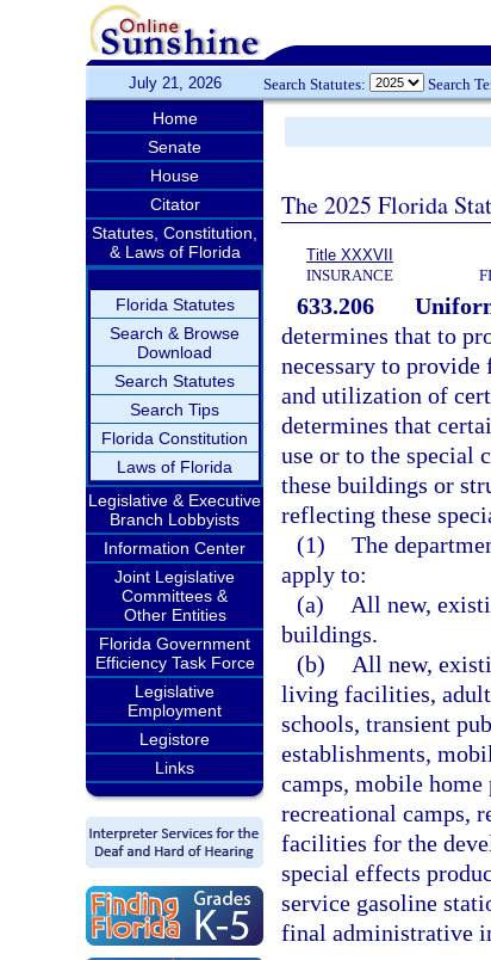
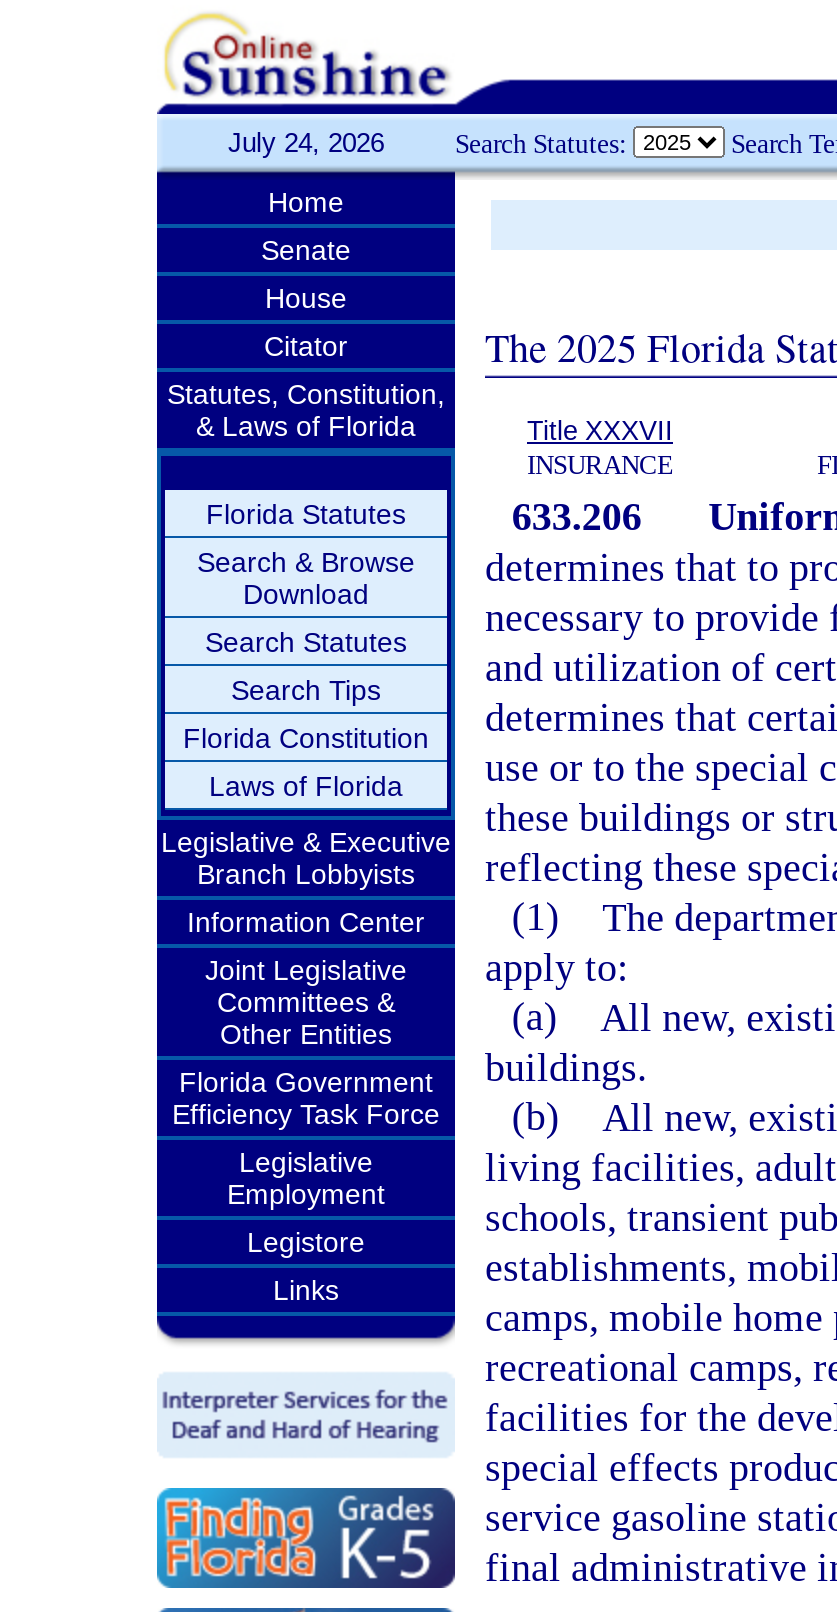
[128,74,221,92] July 21, 2026 -> [228,128,384,158] July 24, 2026

